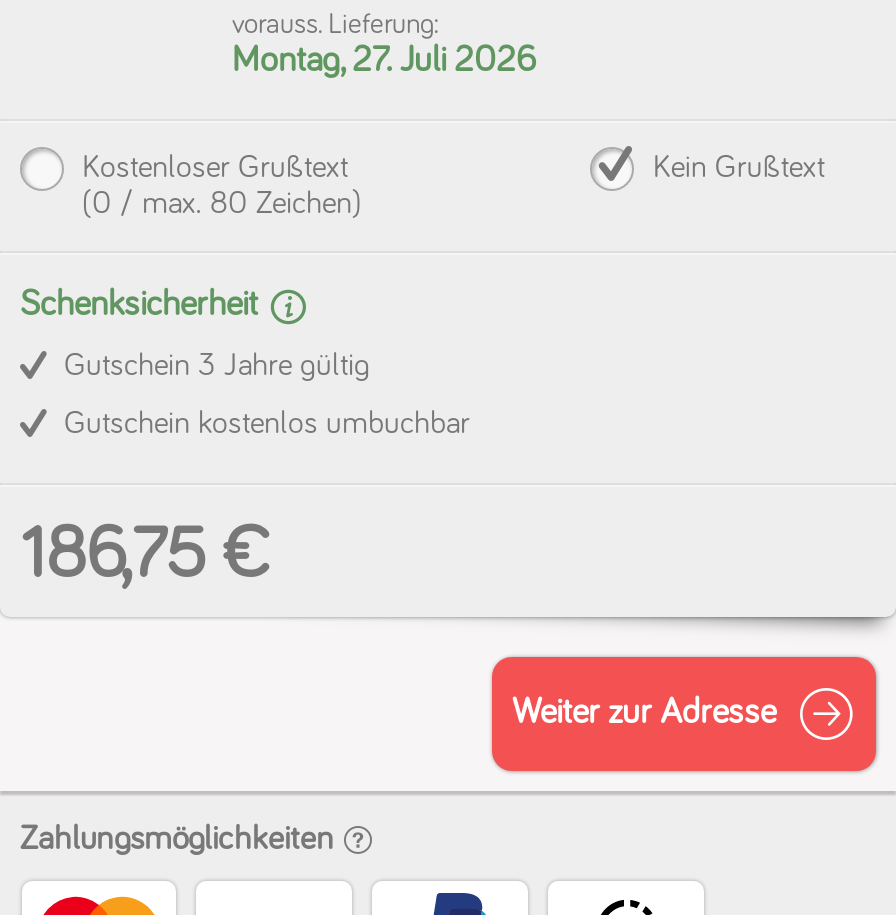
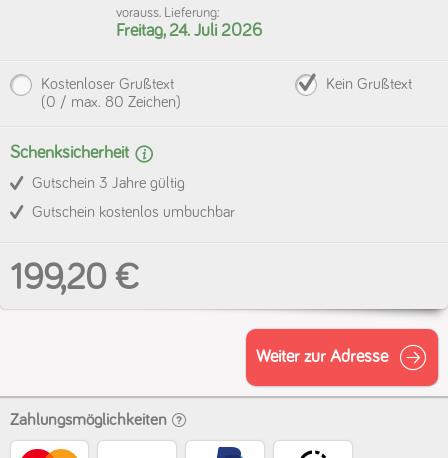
[232,43,536,79] Montag, 27. Juli 2026 -> [116,22,262,40] Freitag, 24. Juli 2026
[20,521,270,593] 186,75 € -> [10,261,139,297] 199,20 €

